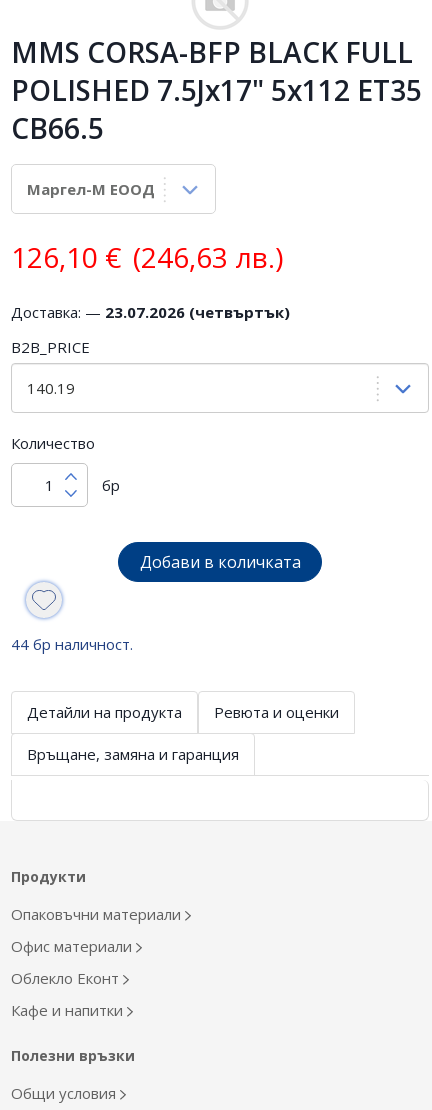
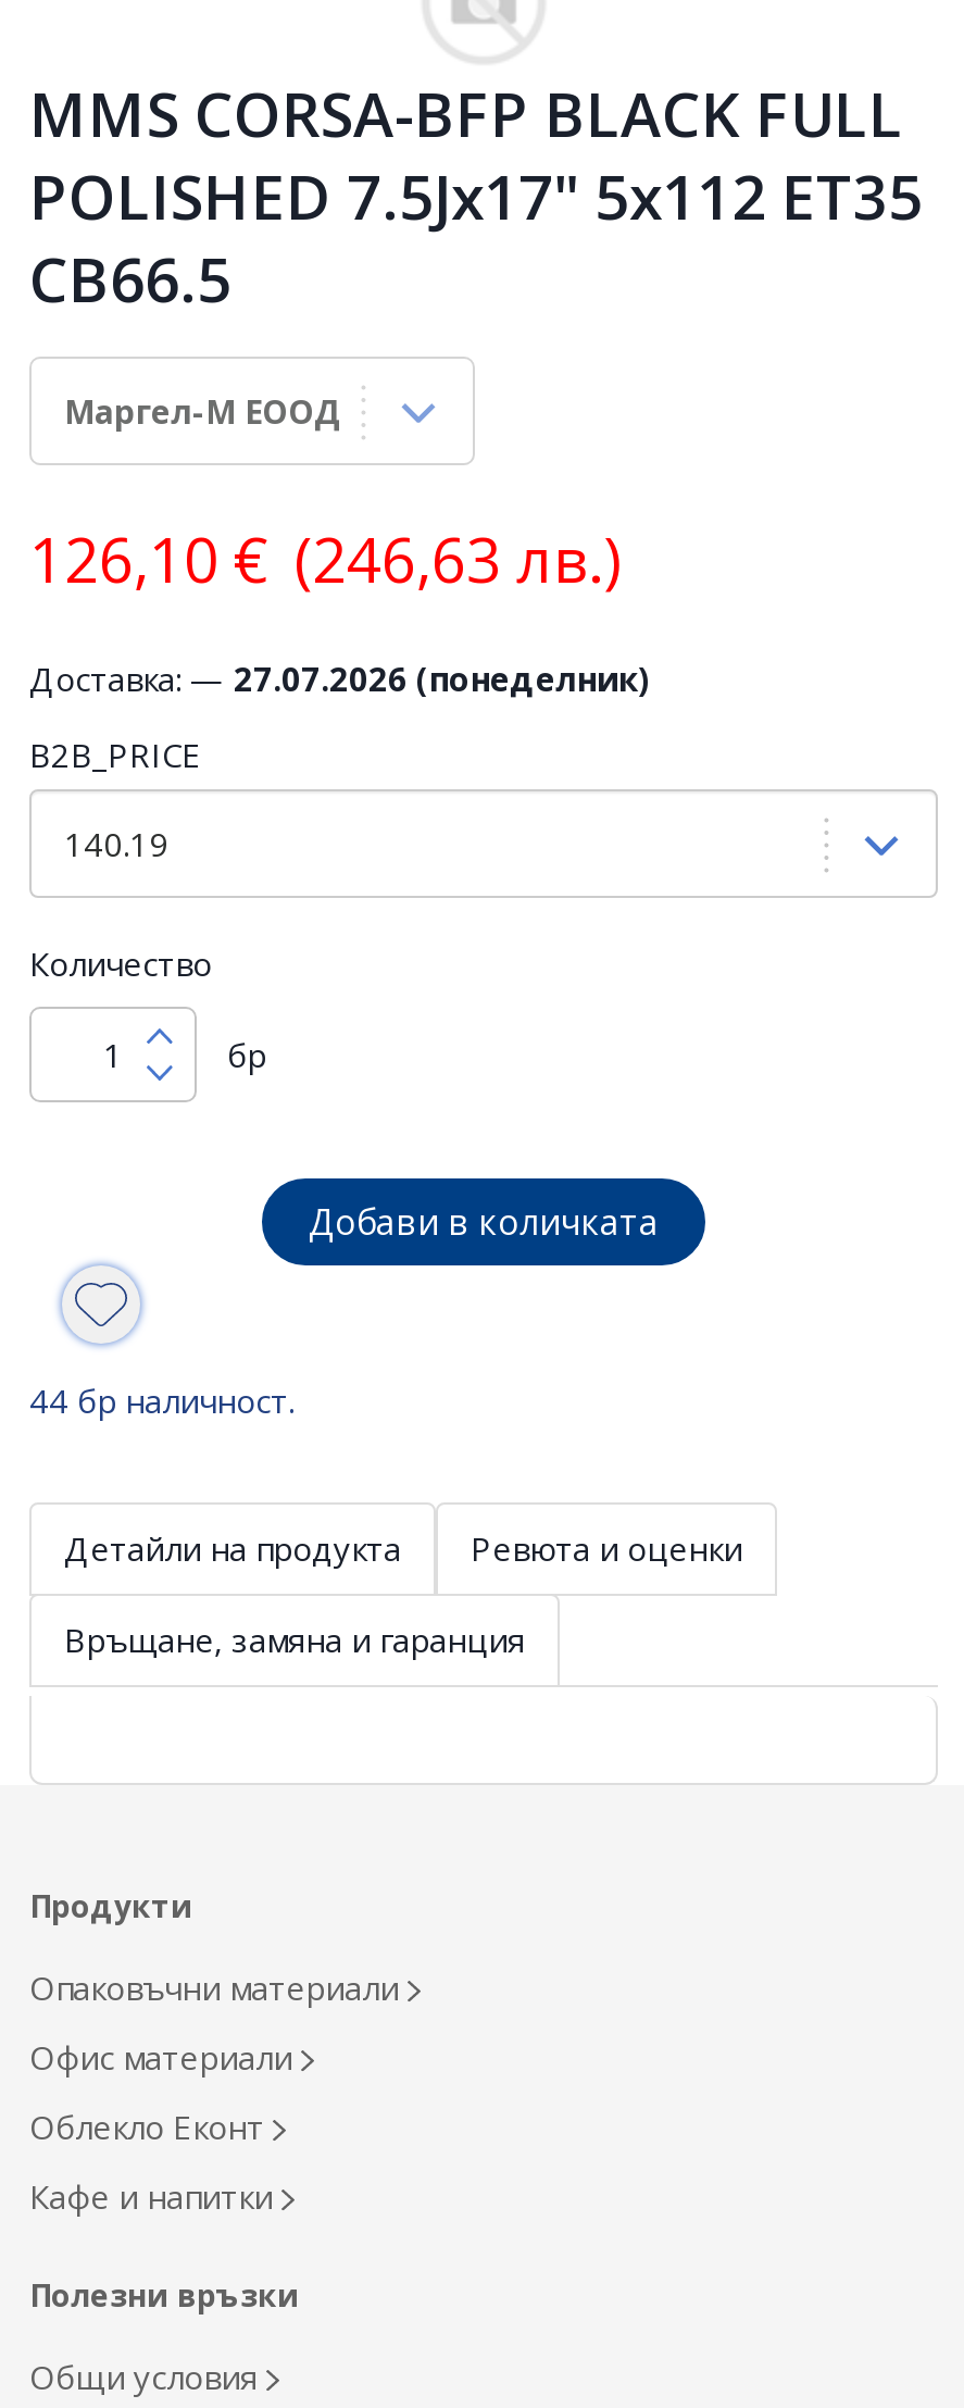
[11,302,290,322] Доставка: — 23.07.2026 (четвъртък) -> [29,656,651,700] Доставка: — 27.07.2026 (понеделник)

